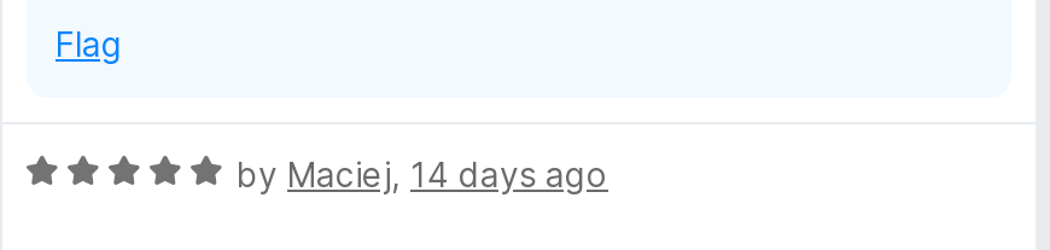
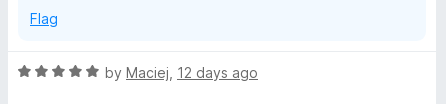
[237,153,608,194] by Maciej, 14 days ago -> [105,64,258,81] by Maciej, 12 days ago

